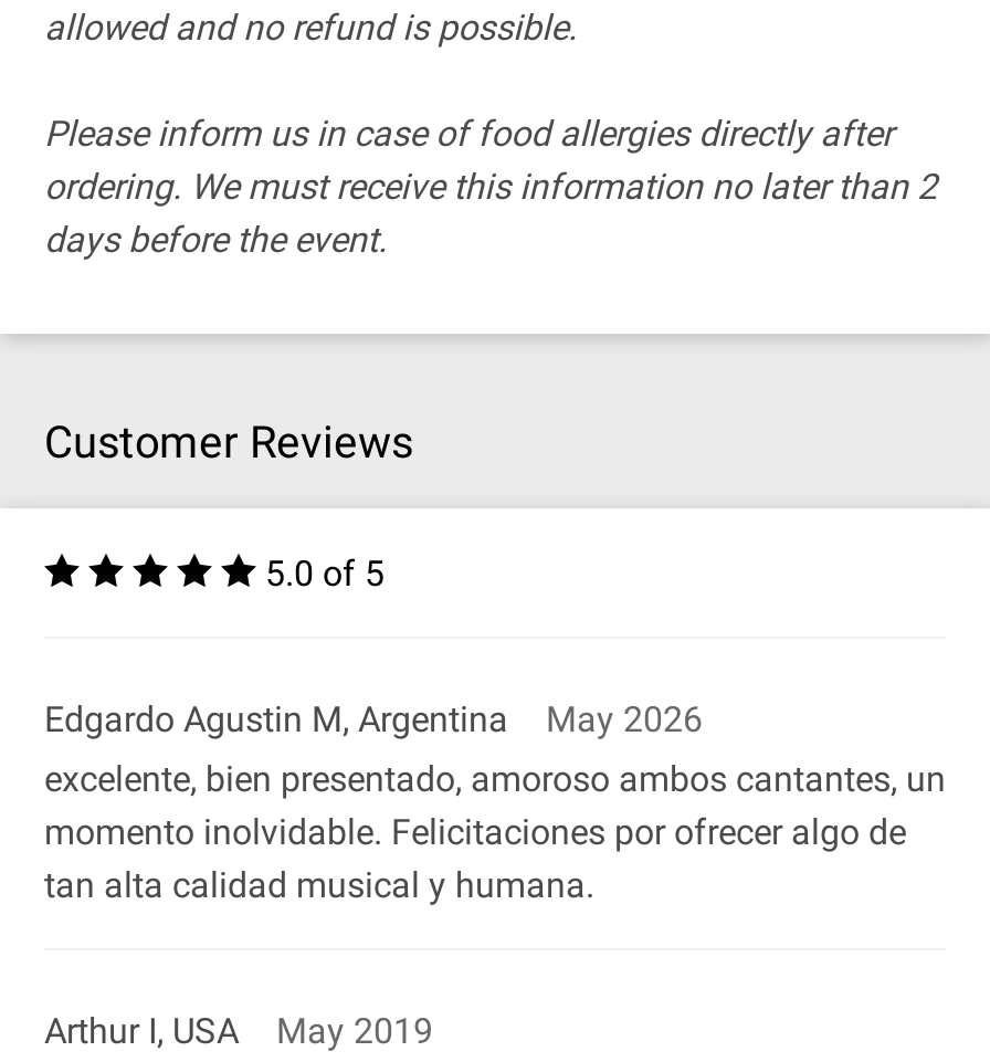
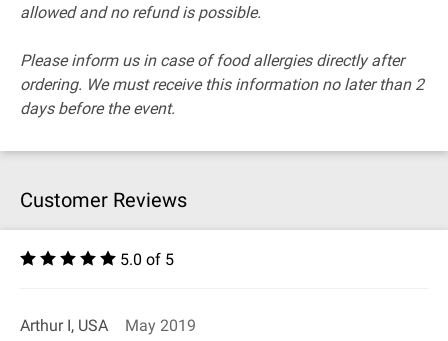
[44,698,946,906] Edgardo Agustin M, Argentina | May 2026 | excelente, bien presentado, amoroso ambos cantantes, un | momento inolvidable. Felicitaciones por ofrecer algo de | tan alta calidad musical y humana. -> none

